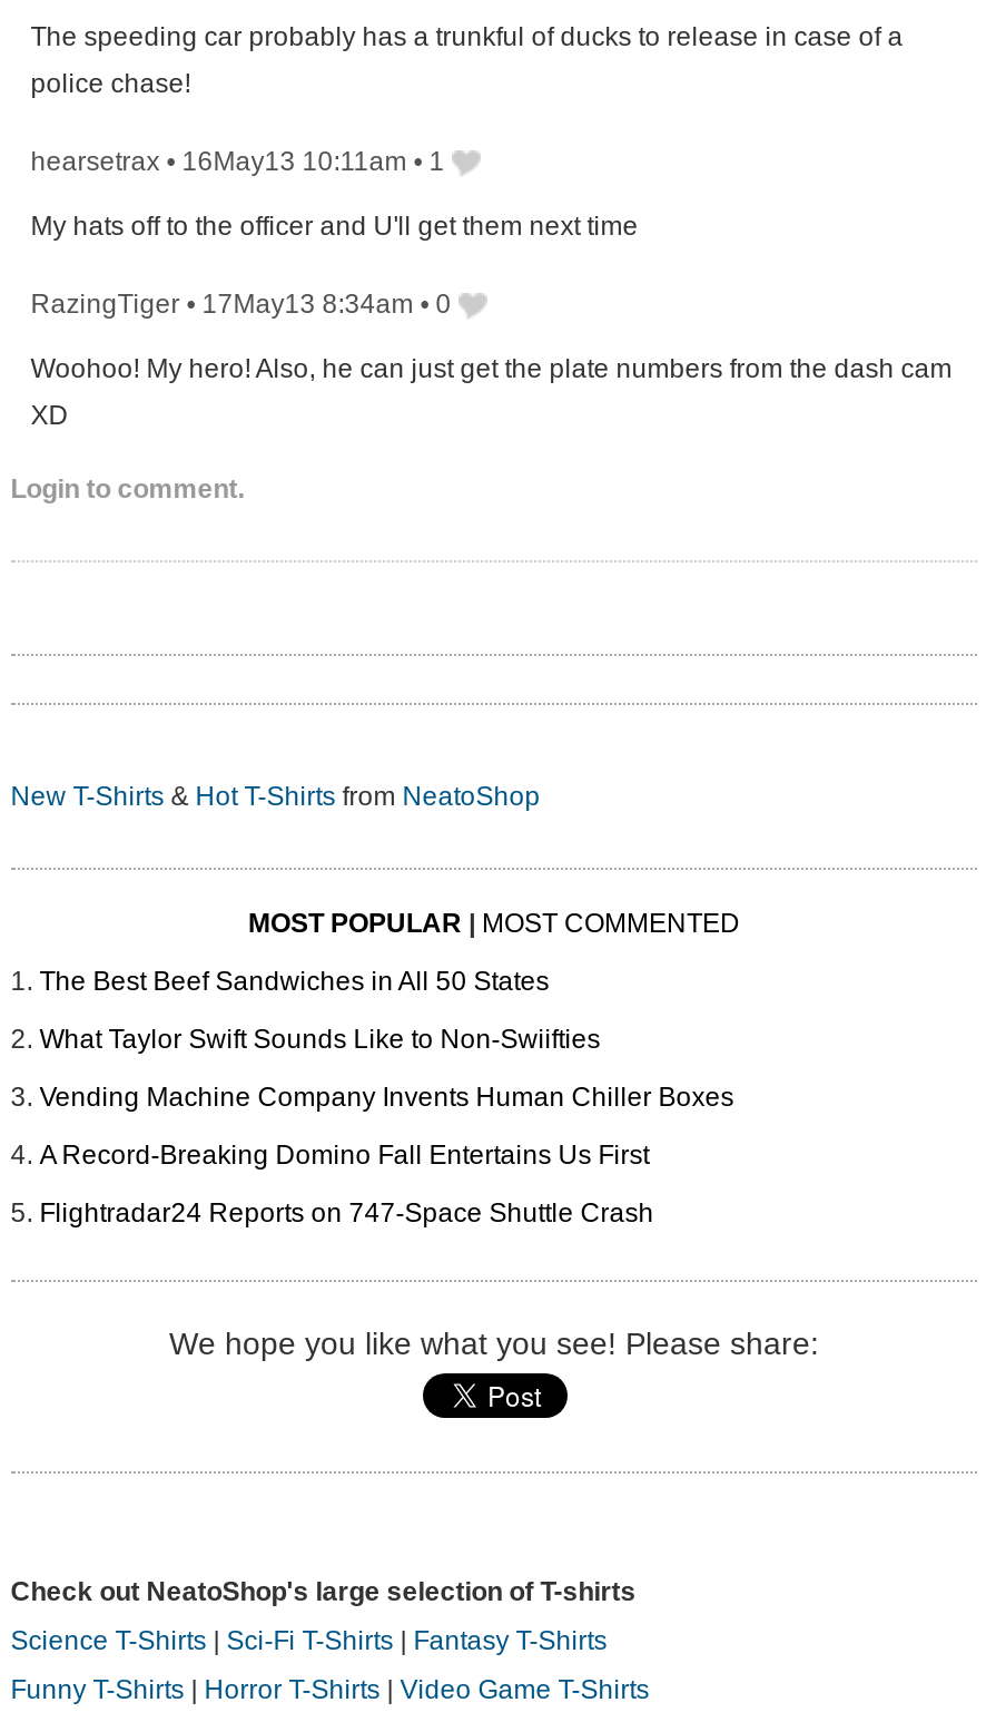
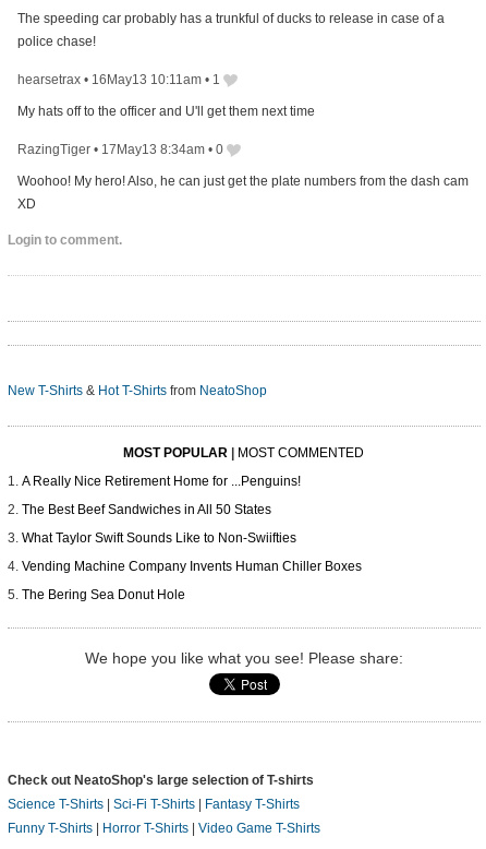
none -> [21,474,300,489] A Really Nice Retirement Home for ...Penguins!
moved [39,967,734,1114] -> [21,503,361,575]: The Best Beef Sandwiches in All 50 States | What Taylor Swift Sounds Like to Non-Swiifties | Vending Machine Company Invents Human Chiller Boxes
[39,1141,654,1230] A Record-Breaking Domino Fall Entertains Us First | Flightradar24 Reports on 747-Space Shuttle Crash -> [21,588,185,603] The Bering Sea Donut Hole

